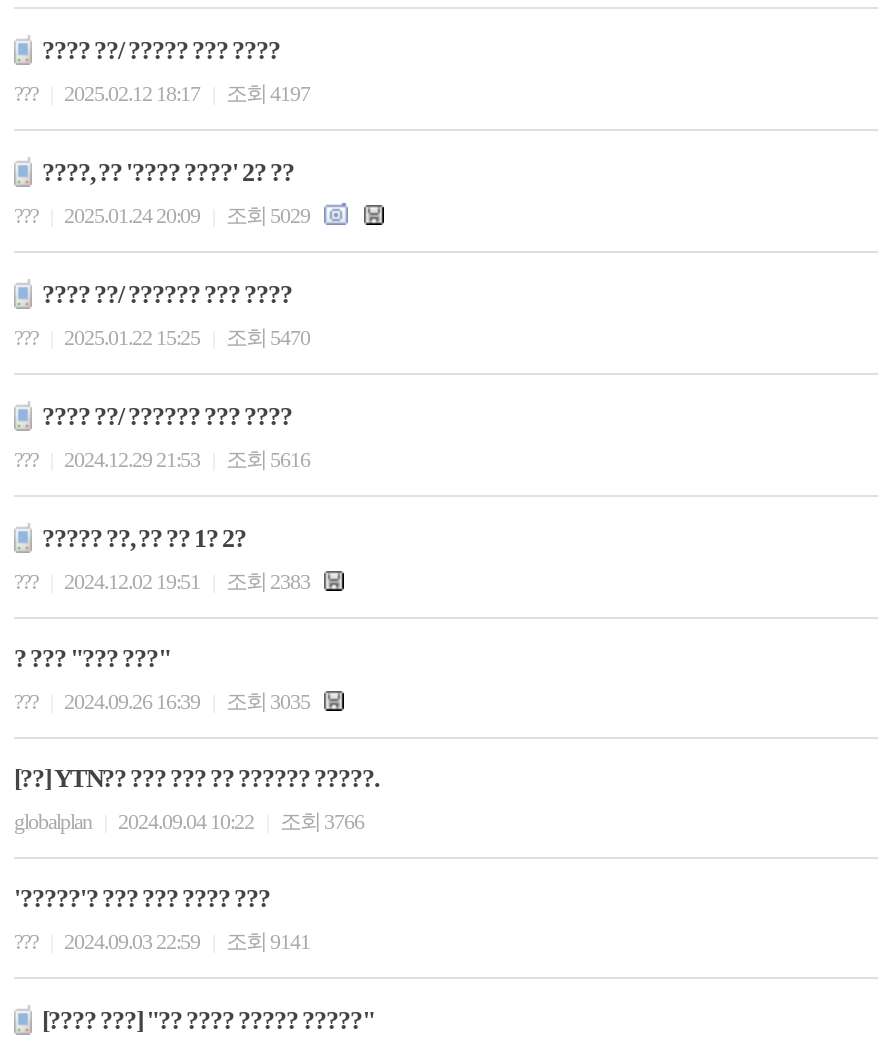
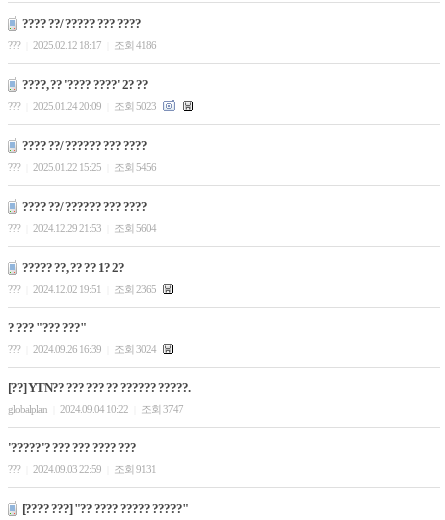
[222,81,310,105] 조회 4197 -> [112,39,156,51] 조회 4186
[222,203,314,227] 조회 5029 -> [112,100,158,112] 조회 5023
[222,325,310,349] 조회 5470 -> [112,161,156,173] 조회 5456
[222,447,310,471] 조회 5616 -> [112,222,156,234] 조회 5604
[222,569,314,593] 조회 2383 -> [112,283,158,295] 조회 2365
[222,689,314,713] 조회 3035 -> [112,343,158,355] 조회 3024
[14,809,364,833] globalplan 2024.09.04 10:22 조회 3766 -> [8,403,183,415] globalplan 2024.09.04 10:22 조회 3747
[222,929,310,953] 조회 9141 -> [112,463,156,475] 조회 9131

